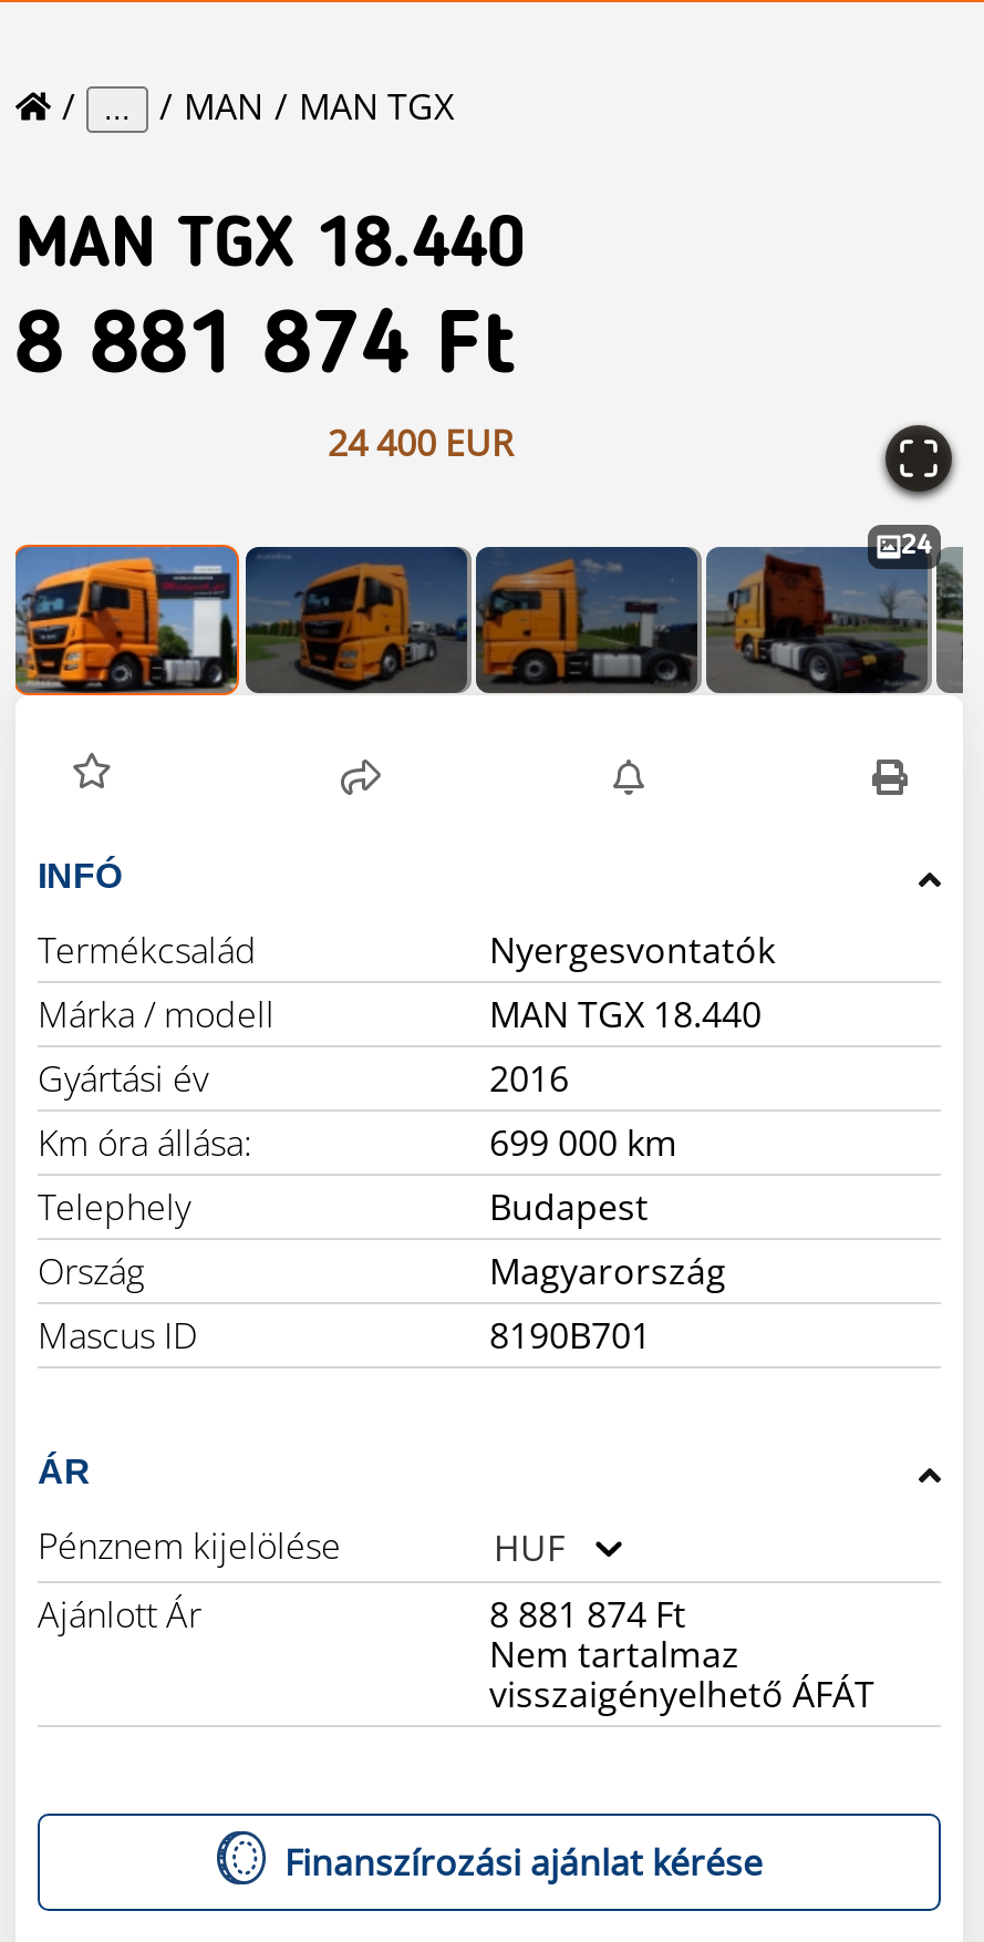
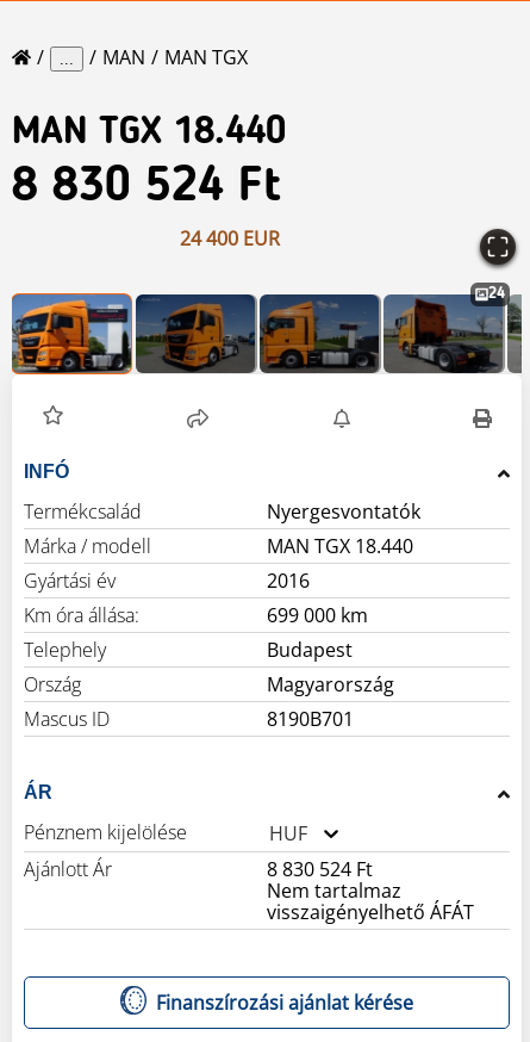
[15,306,514,394] 8 881 874 Ft -> [12,165,280,212] 8 830 524 Ft
[489,1590,686,1639] 8 881 874 Ft -> [267,856,373,882] 8 830 524 Ft

